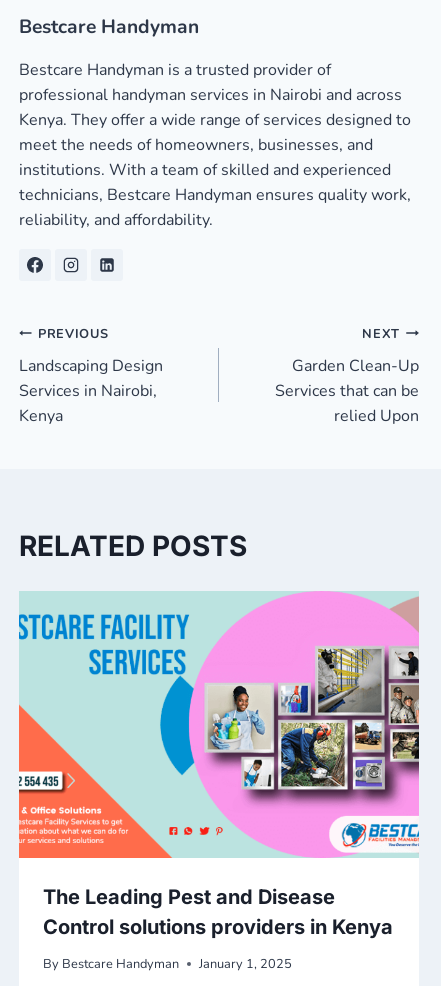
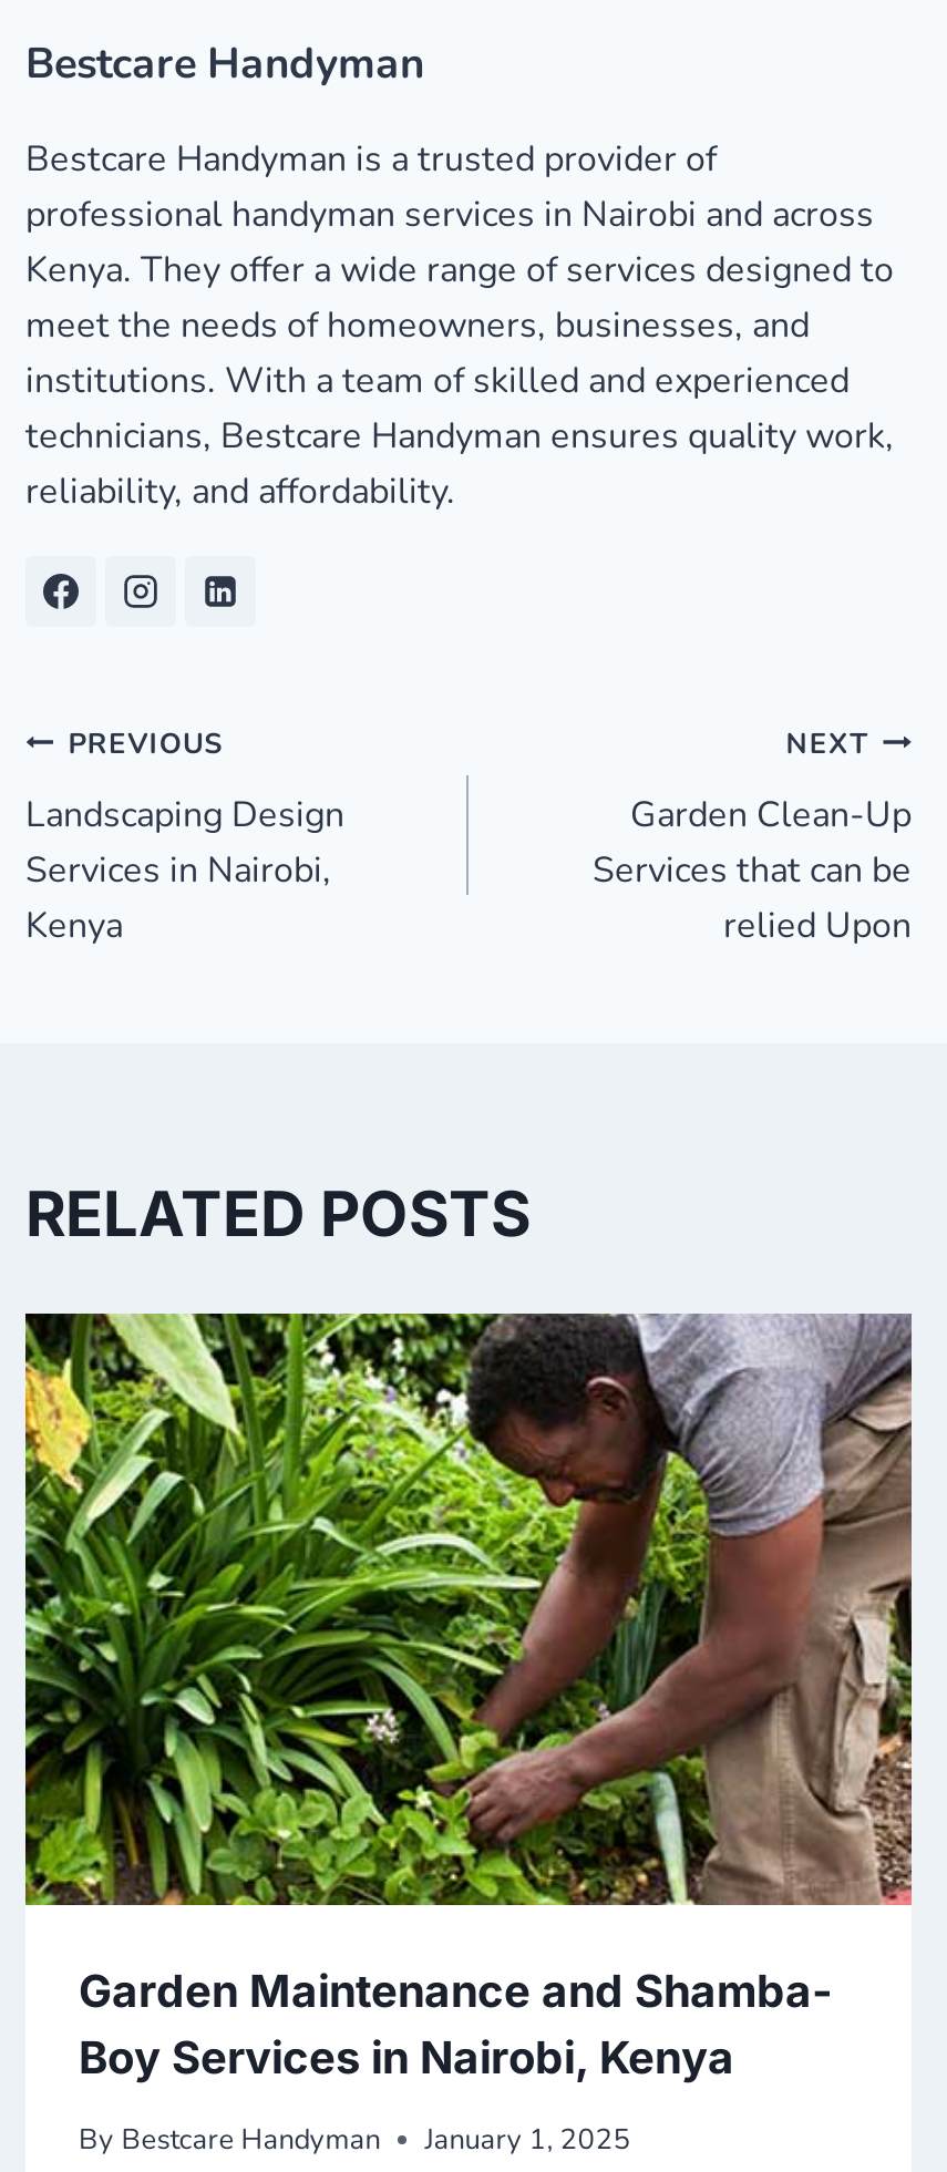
[18,591,420,938] [image] | The Leading Pest and Disease | Control solutions providers in Kenya -> [23,1311,914,2083] [image] | Garden Maintenance and Shamba- | Boy Services in Nairobi, Kenya

